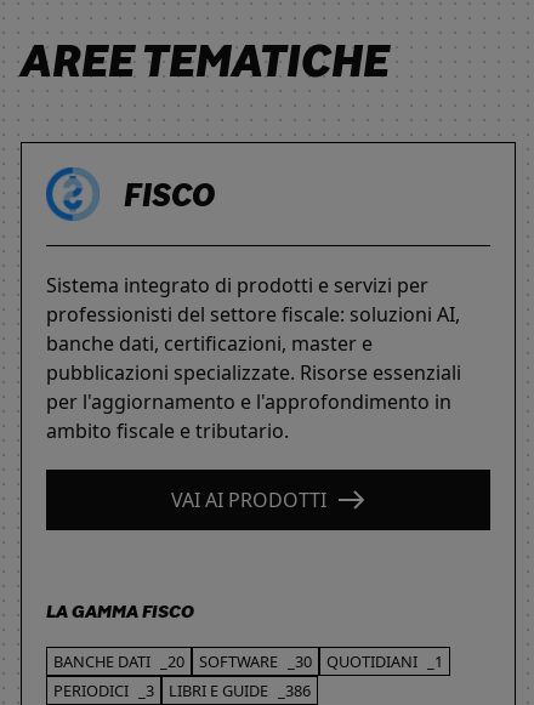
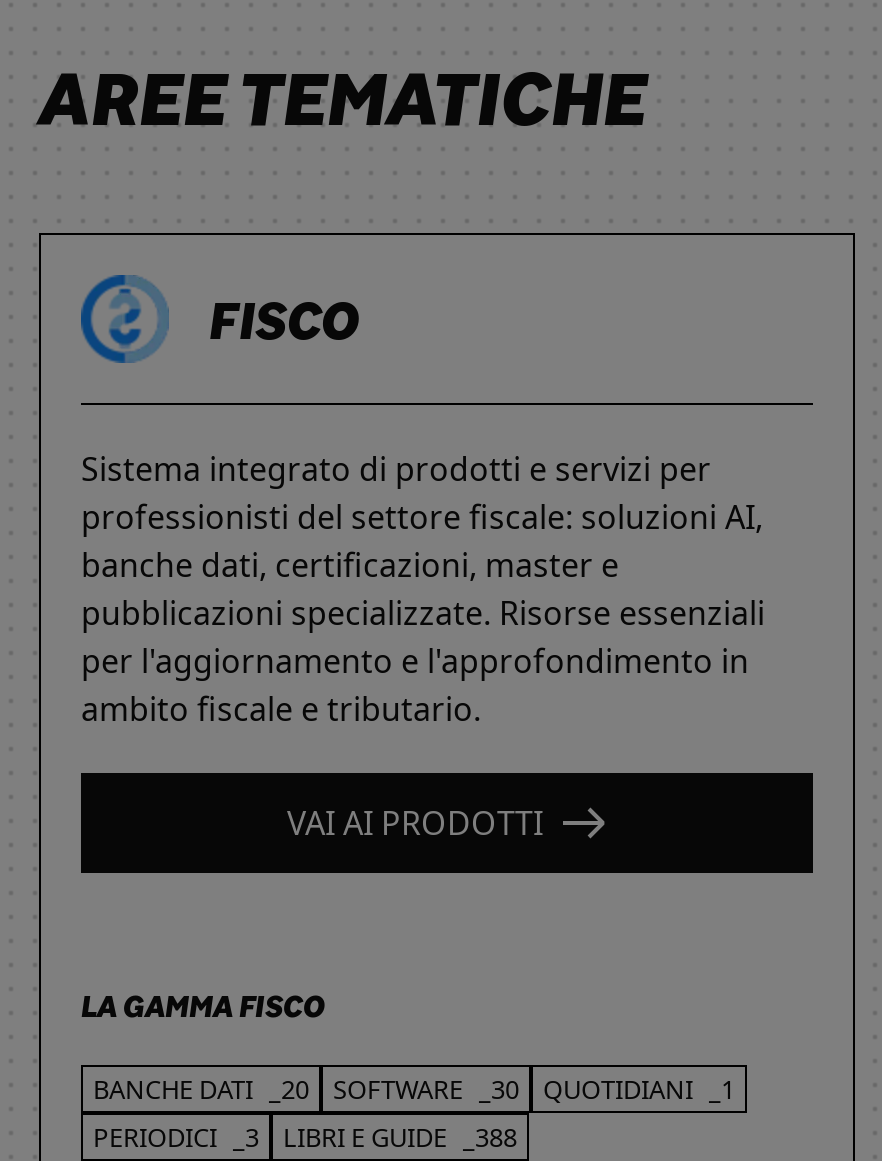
[53,679,311,701] PERIODICI _3 LIBRI E GUIDE _386 -> [93,1118,517,1154] PERIODICI _3 LIBRI E GUIDE _388

